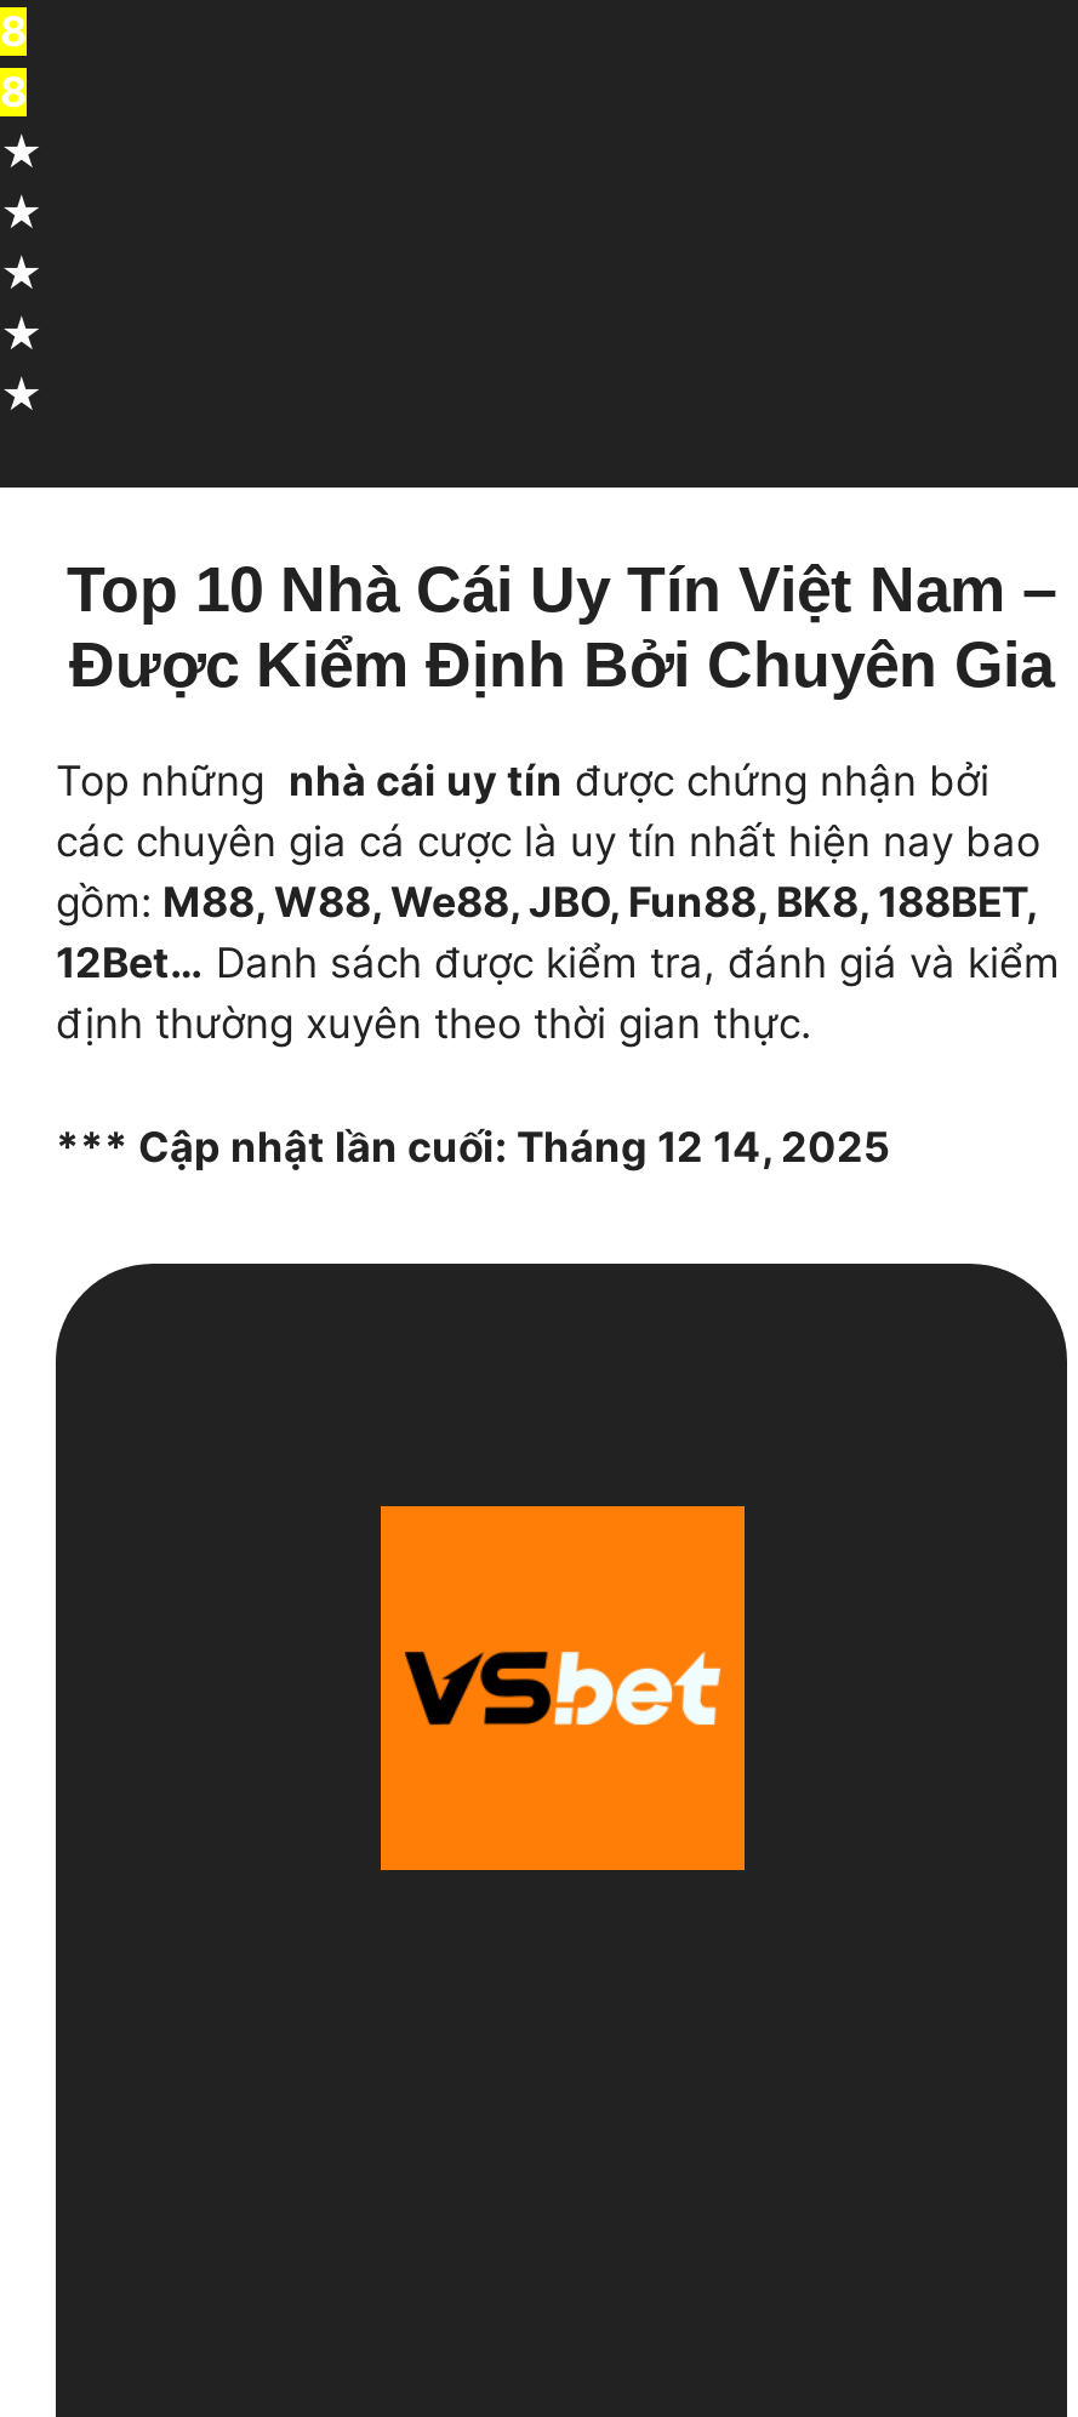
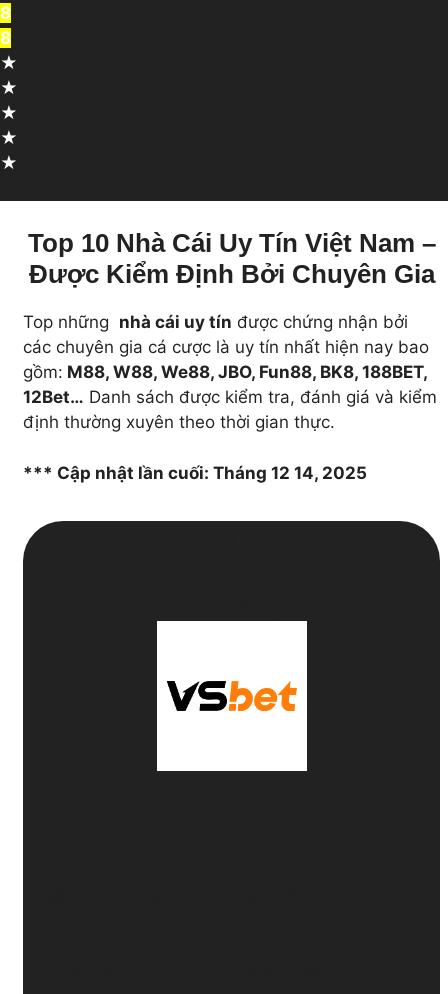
[378,1504,747,1872] [image] -> [156,620,308,772] [image]

